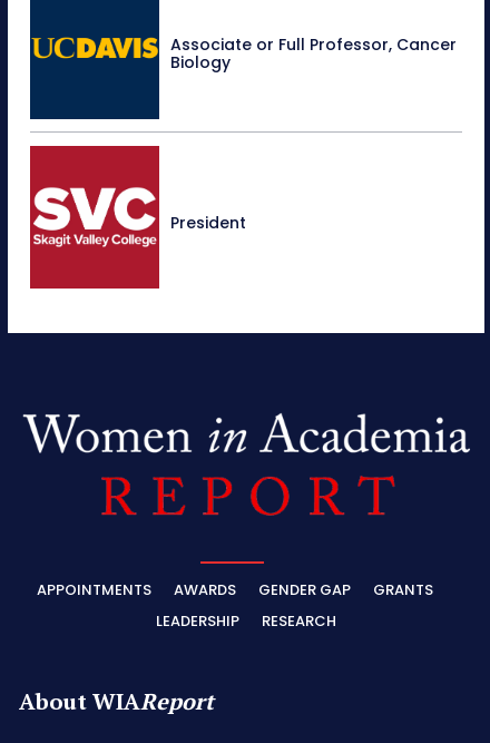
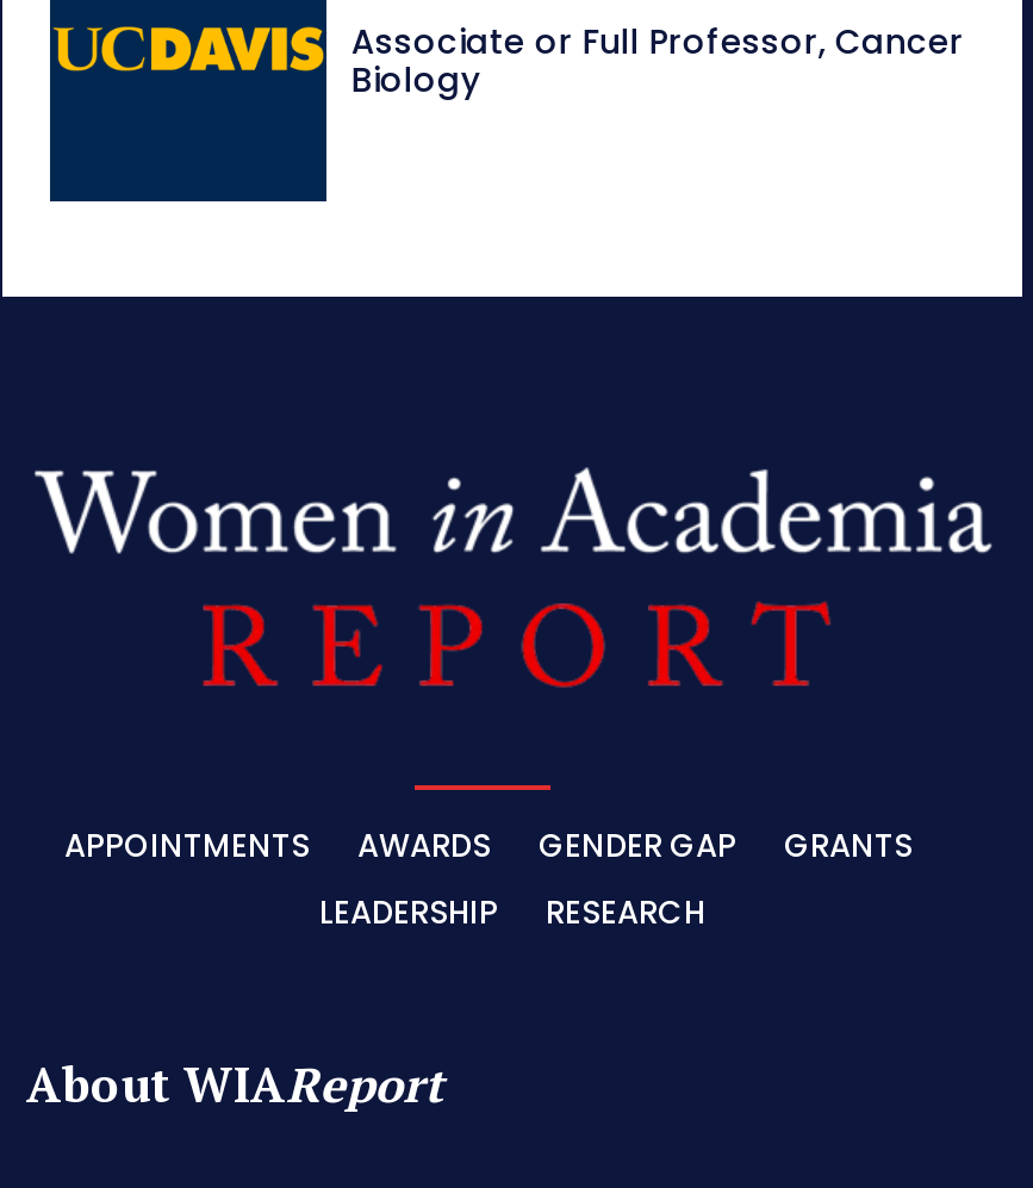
[29,145,247,290] [image] | President -> none

